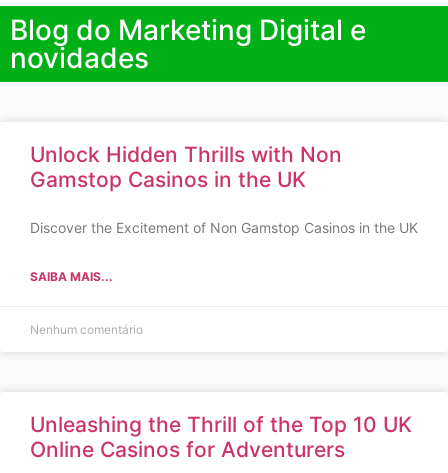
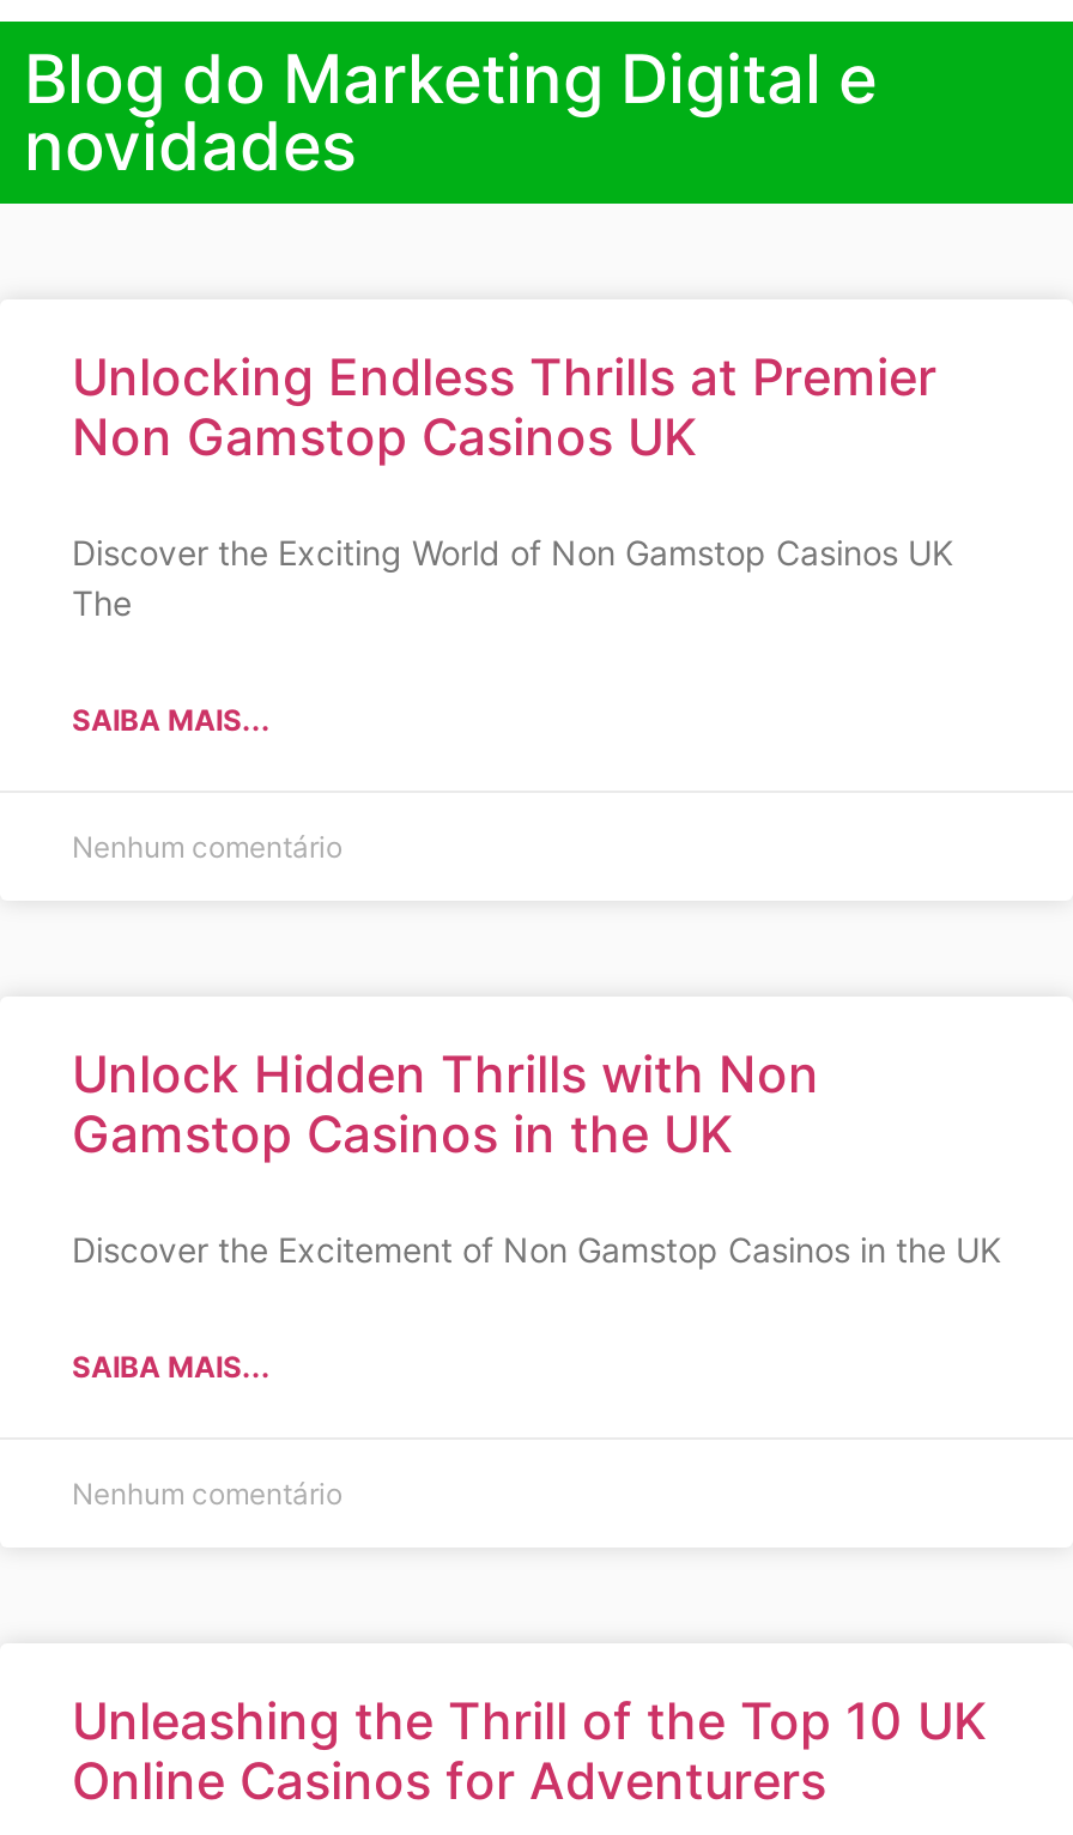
none -> [72,346,953,737] Unlocking Endless Thrills at Premier | Non Gamstop Casinos UK | Discover the Exciting World of Non Gamstop Casinos UK | The | SAIBA MAIS...
none -> [72,828,342,864] Nenhum comentário

